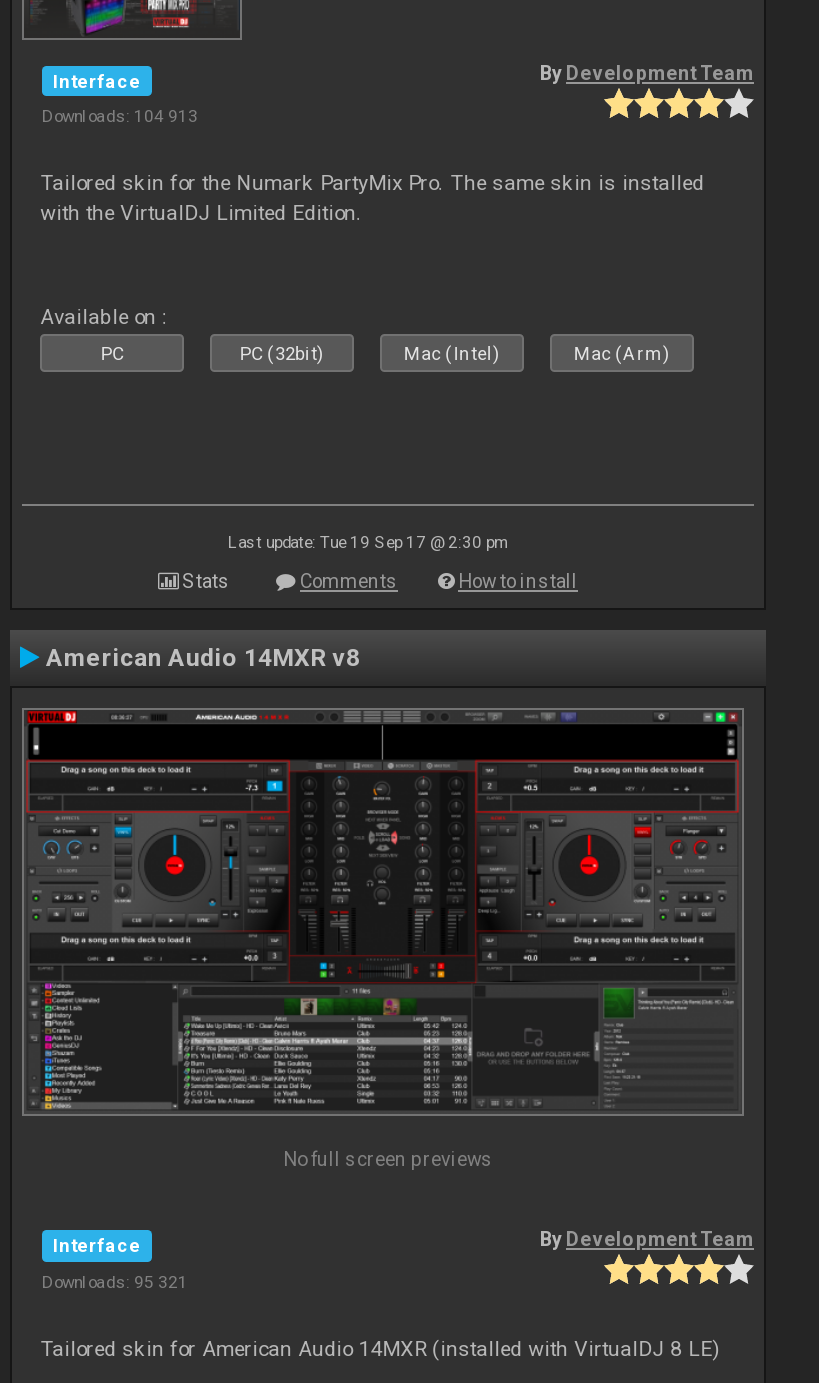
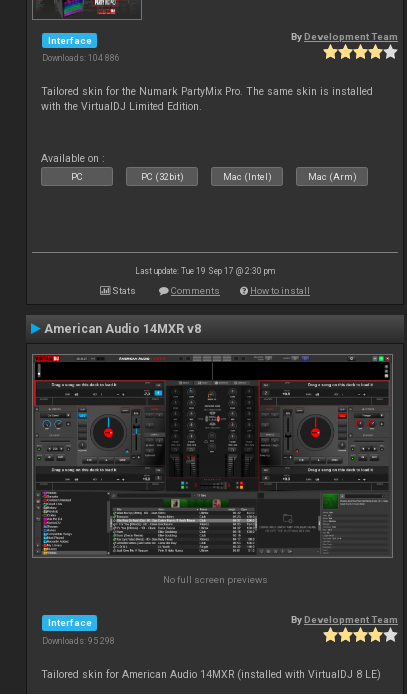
[42,107,198,127] Downloads: 104 913 -> [42,53,120,63] Downloads: 104 886
[42,1271,188,1291] Downloads: 95 321 -> [42,636,115,646] Downloads: 95 298

